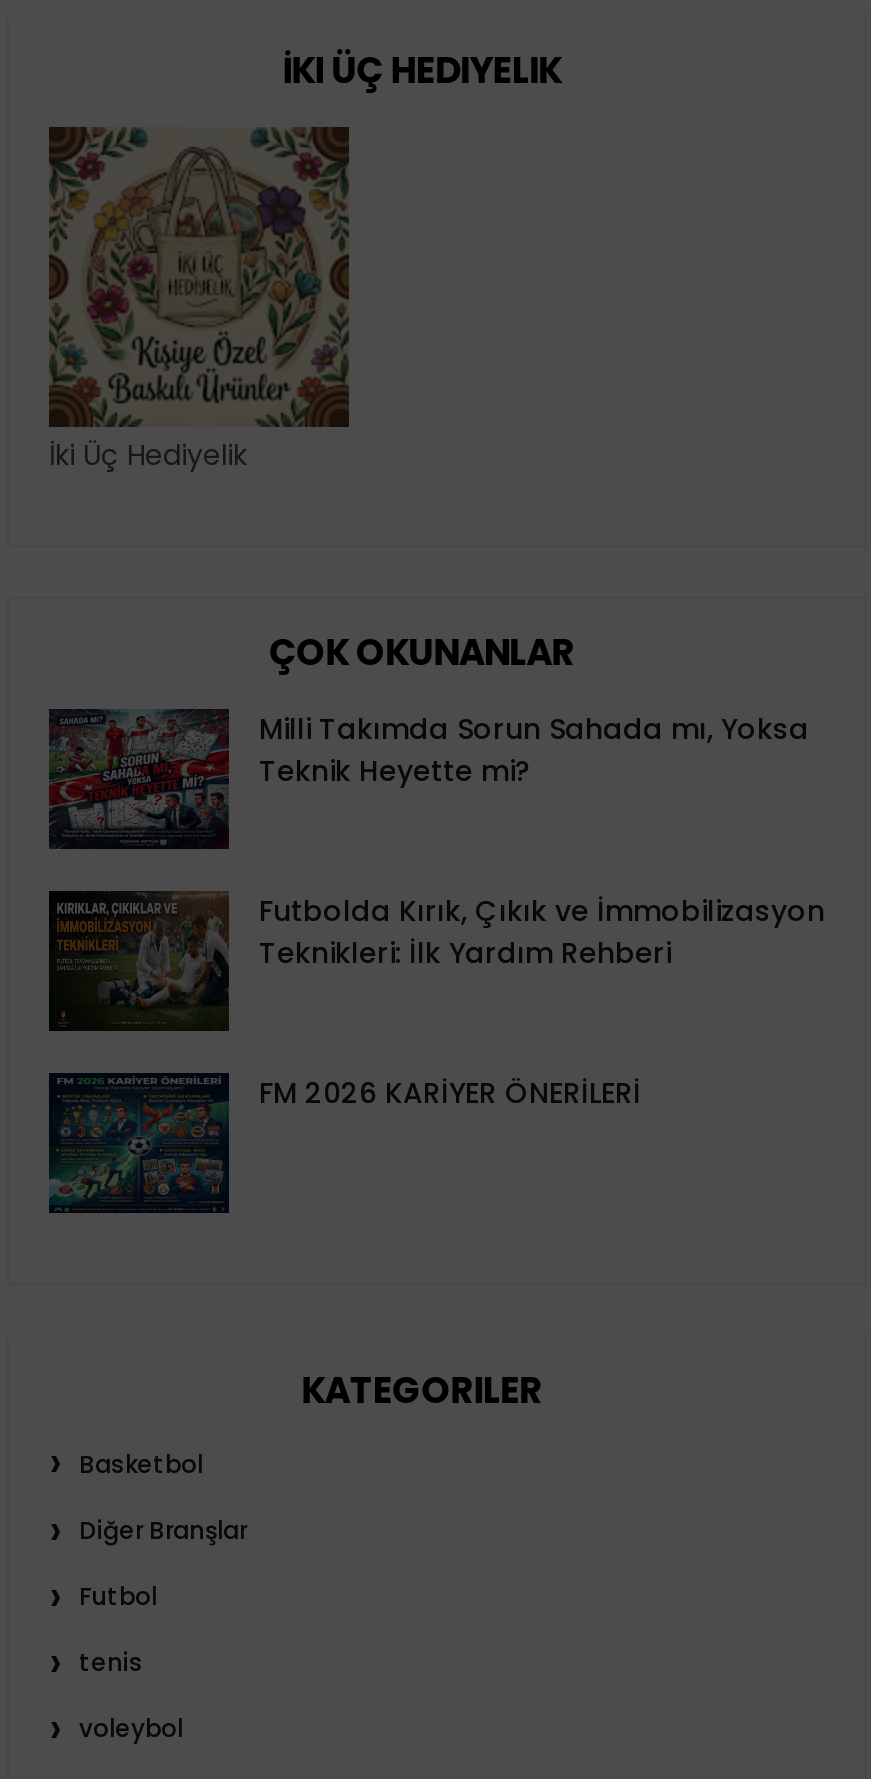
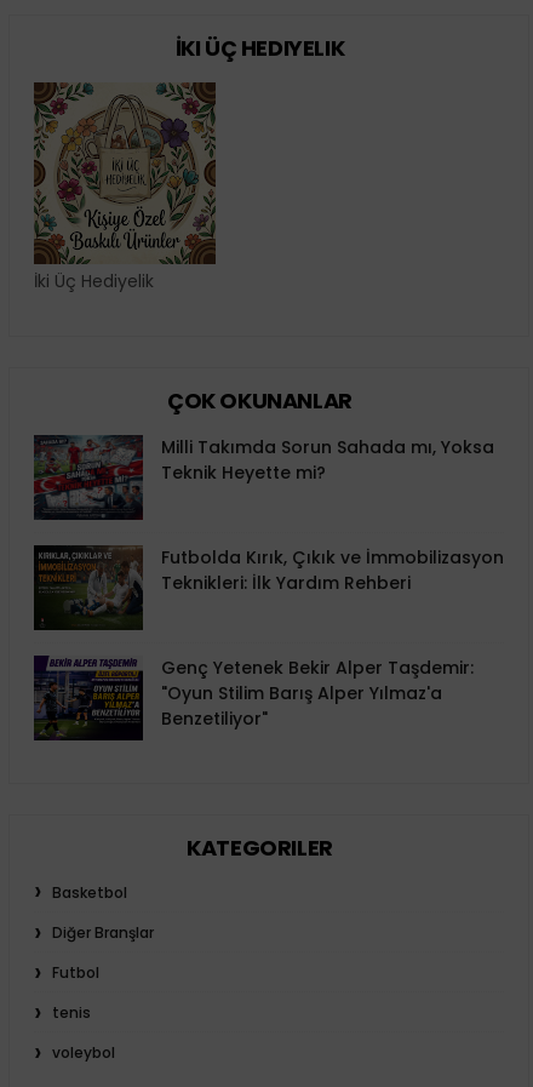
[49,1071,641,1213] [image] | FM 2026 KARİYER ÖNERİLERİ -> [33,656,474,740] [image] | Genç Yetenek Bekir Alper Taşdemir: | "Oyun Stilim Barış Alper Yılmaz'a | Benzetiliyor"

